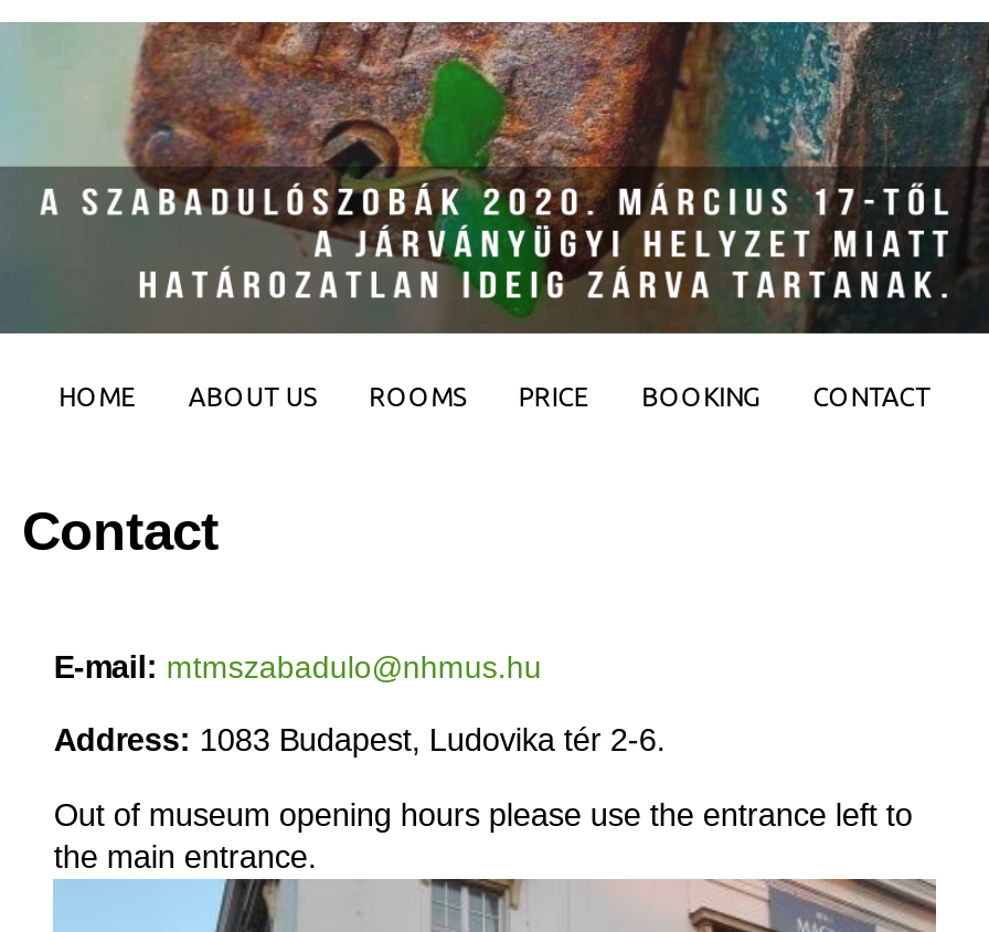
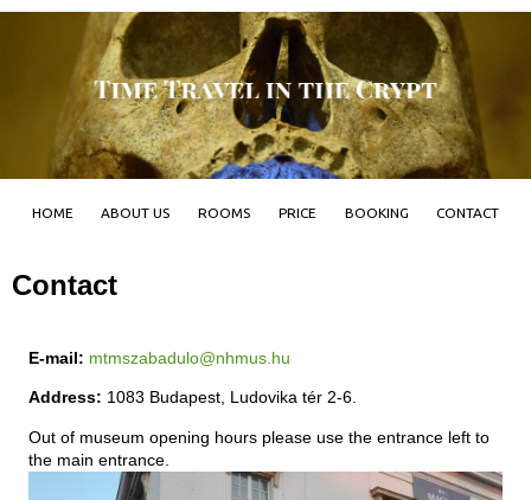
[7,20,982,336] [image] -> [4,11,527,180] [image]

